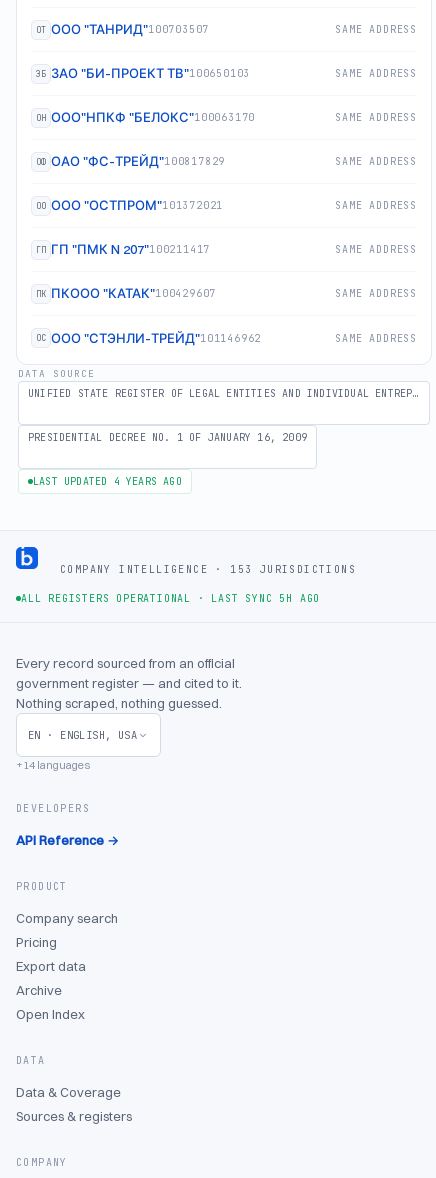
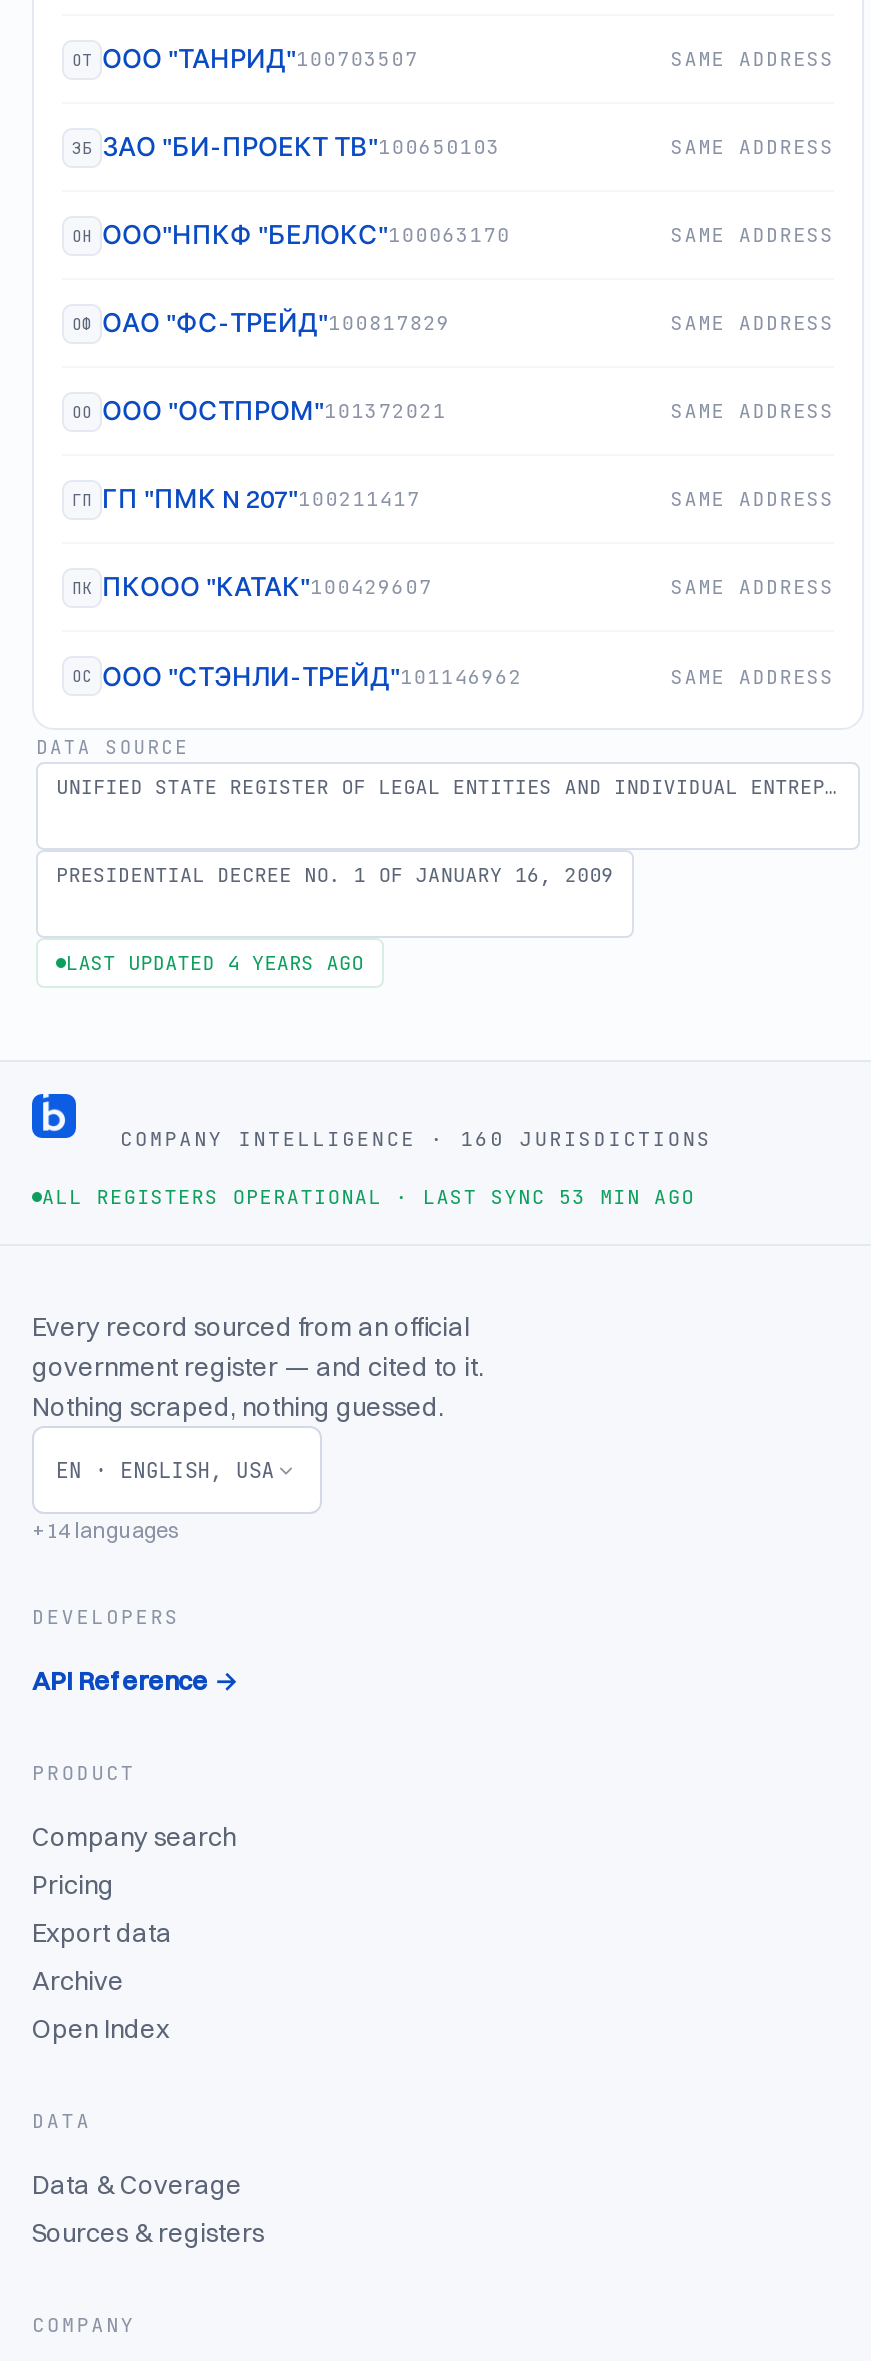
[60,562,356,575] COMPANY INTELLIGENCE · 153 JURISDICTIONS -> [120,1125,712,1151] COMPANY INTELLIGENCE · 160 JURISDICTIONS
[21,592,320,605] ALL REGISTERS OPERATIONAL · LAST SYNC 5H AGO -> [42,1184,695,1210] ALL REGISTERS OPERATIONAL · LAST SYNC 53 MIN AGO

